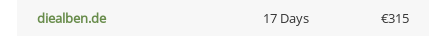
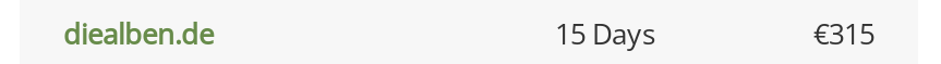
[262,9,308,27] 17 Days -> [555,15,655,54] 15 Days

